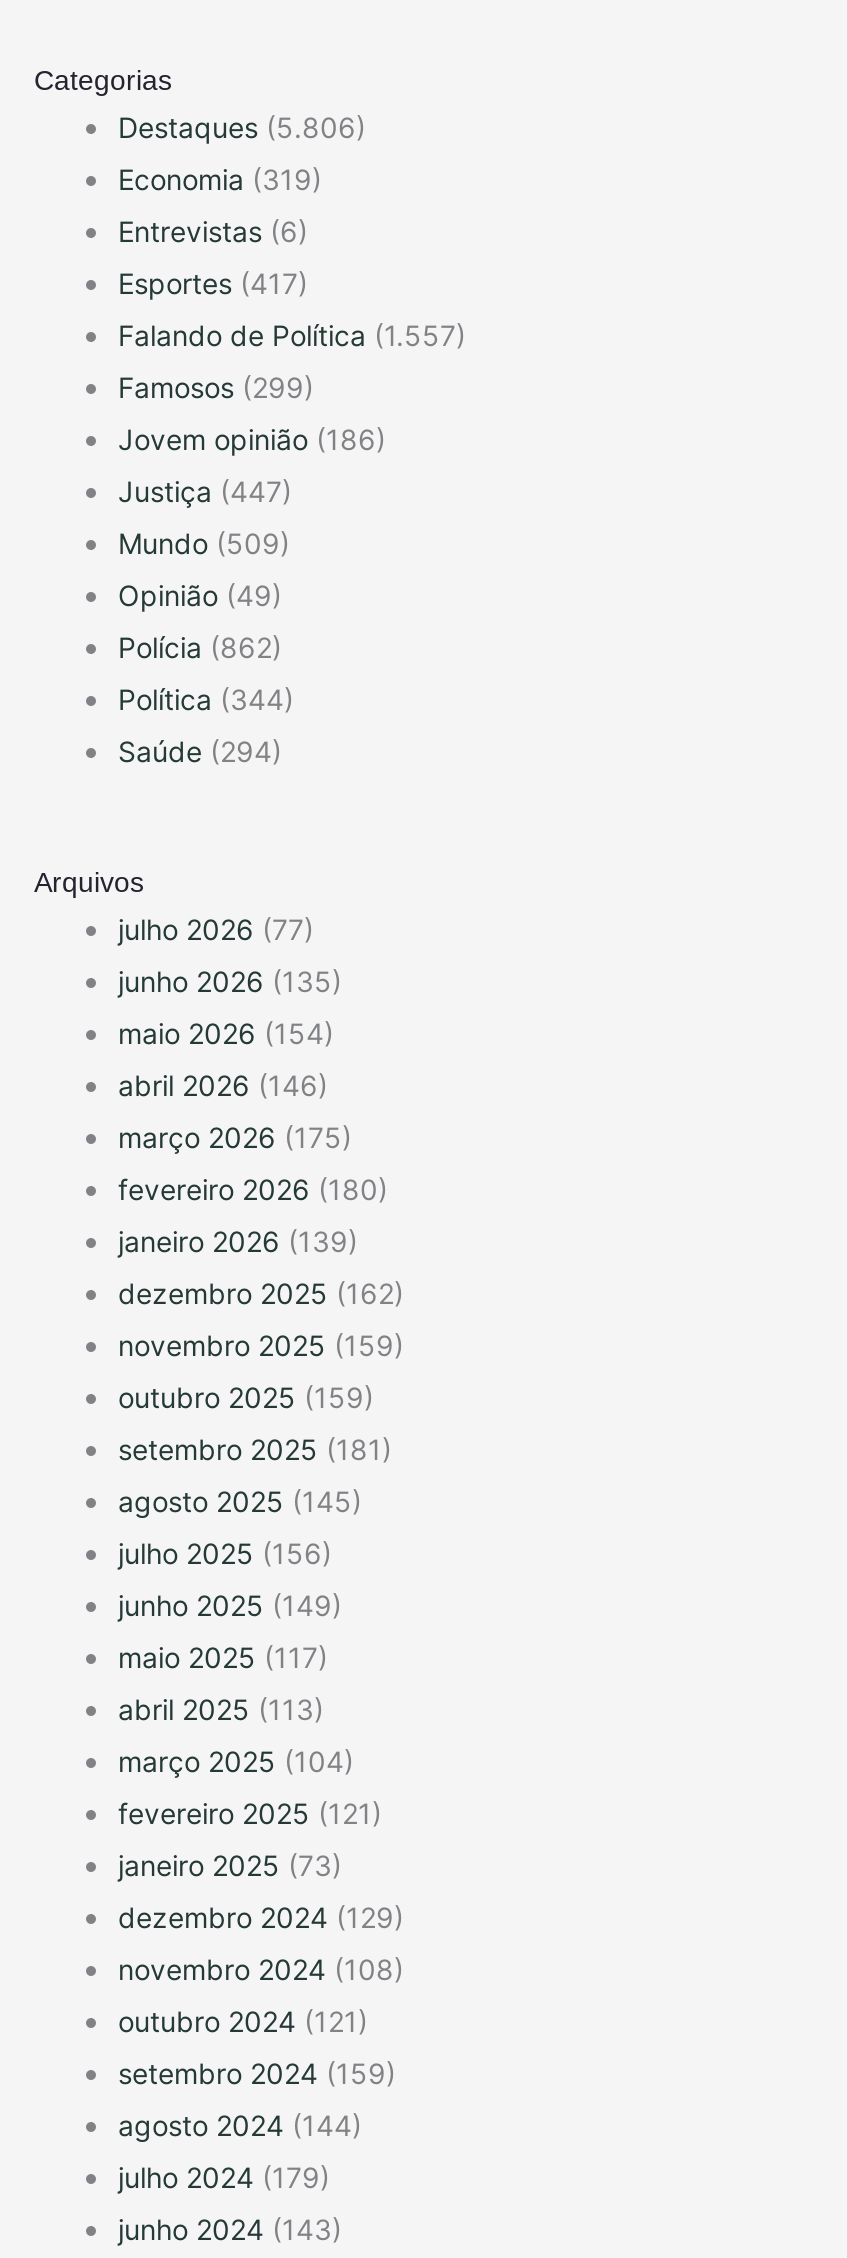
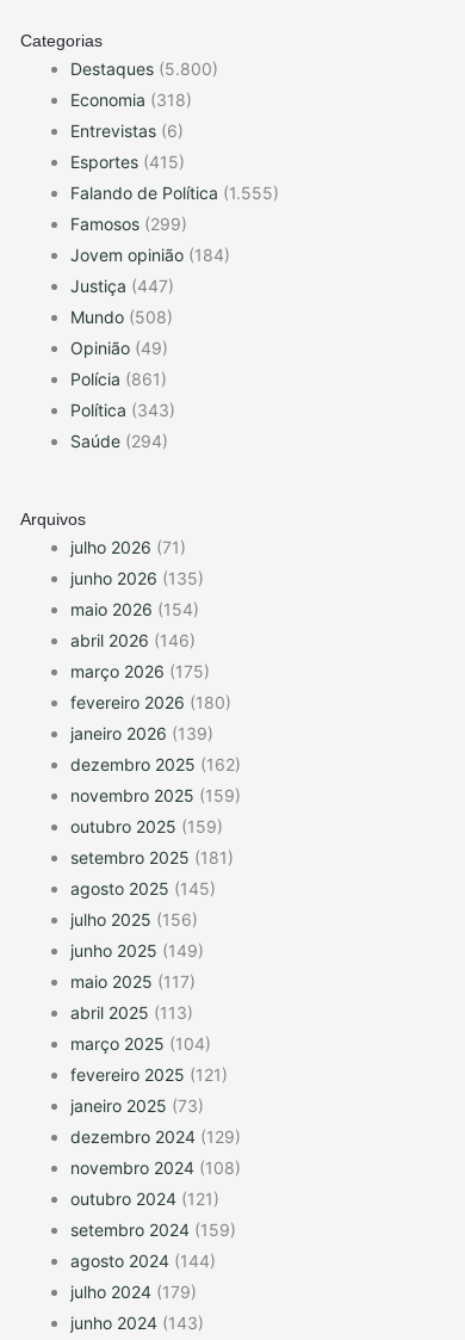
[118,109,366,143] Destaques (5.806) -> [70,58,218,78] Destaques (5.800)
[118,161,322,195] Economia (319) -> [70,89,192,109] Economia (318)
[118,265,308,299] Esportes (417) -> [70,151,185,171] Esportes (415)
[118,317,466,351] Falando de Política (1.557) -> [70,182,279,202] Falando de Política (1.555)
[118,421,386,455] Jovem opinião (186) -> [70,244,230,265] Jovem opinião (184)
[118,525,290,559] Mundo (509) -> [70,306,173,327] Mundo (508)
[118,629,282,663] Polícia (862) -> [70,368,167,389] Polícia (861)
[118,681,294,715] Política (344) -> [70,399,175,420] Política (343)
[118,911,314,945] julho 2026 (77) -> [70,537,186,557] julho 2026 (71)

